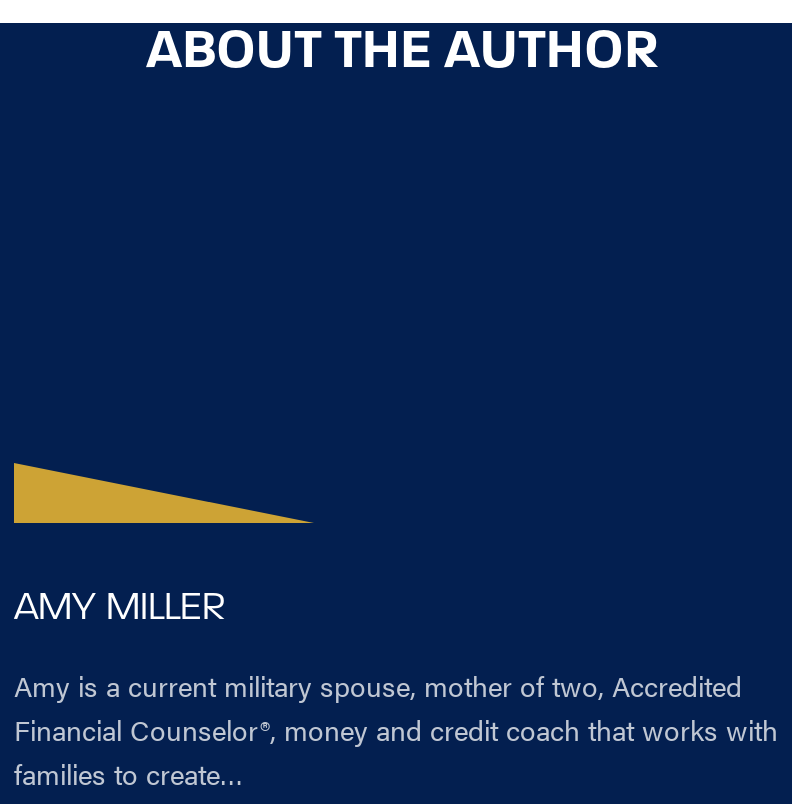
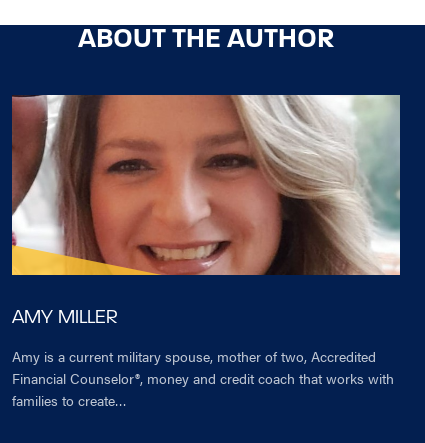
none -> [11,94,401,276] [image]

